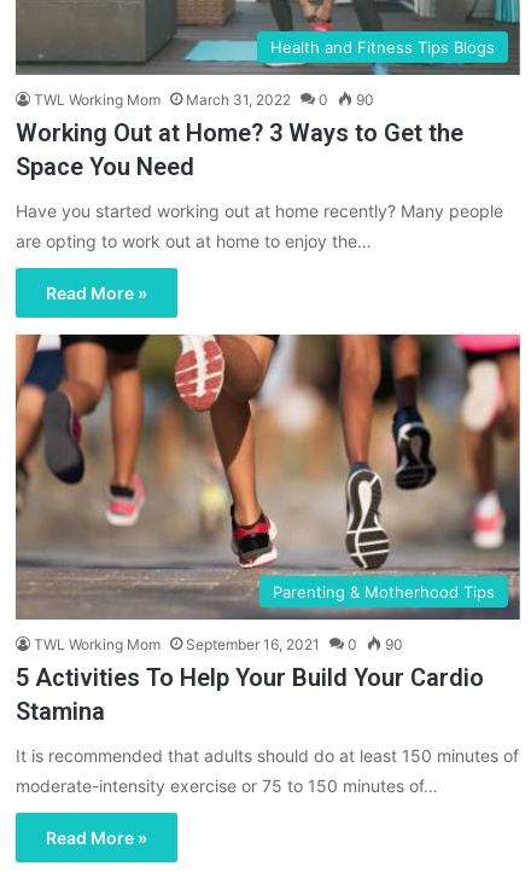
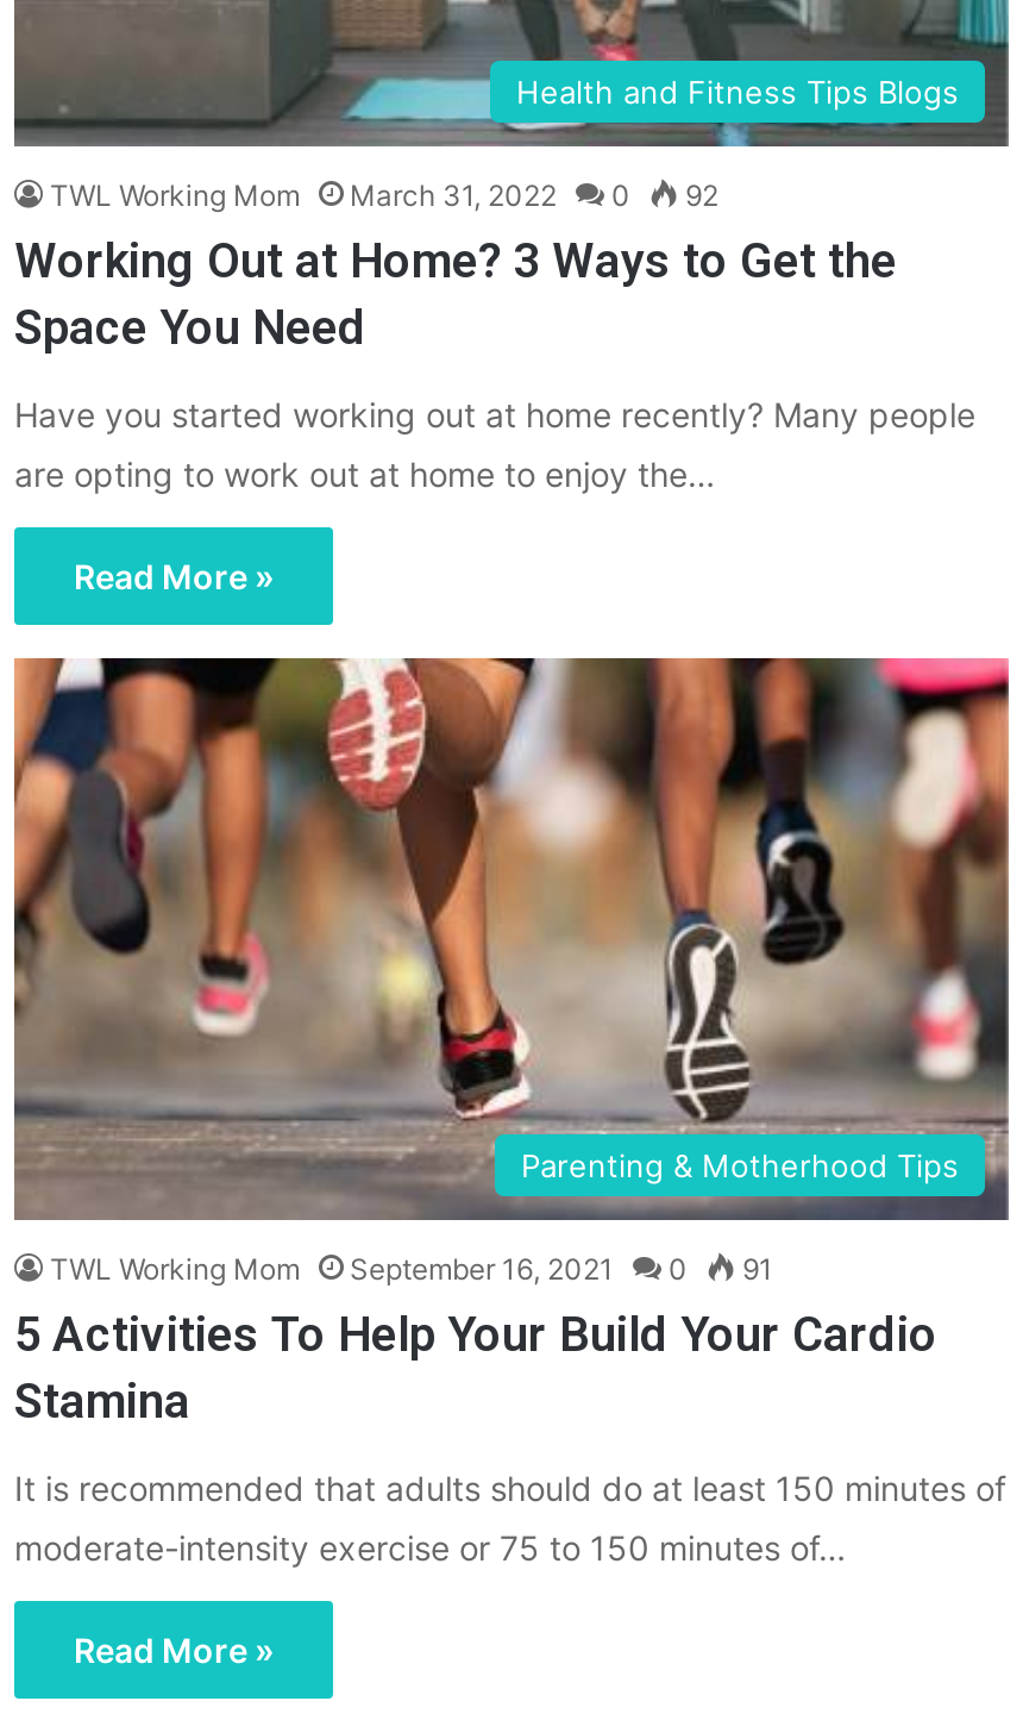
[34,90,374,108] TWL Working Mom March 31, 2022 0 90 -> [50,178,718,214] TWL Working Mom March 31, 2022 0 92
[34,635,403,653] TWL Working Mom September 16, 2021 0 90 -> [50,1251,773,1287] TWL Working Mom September 16, 2021 0 91

